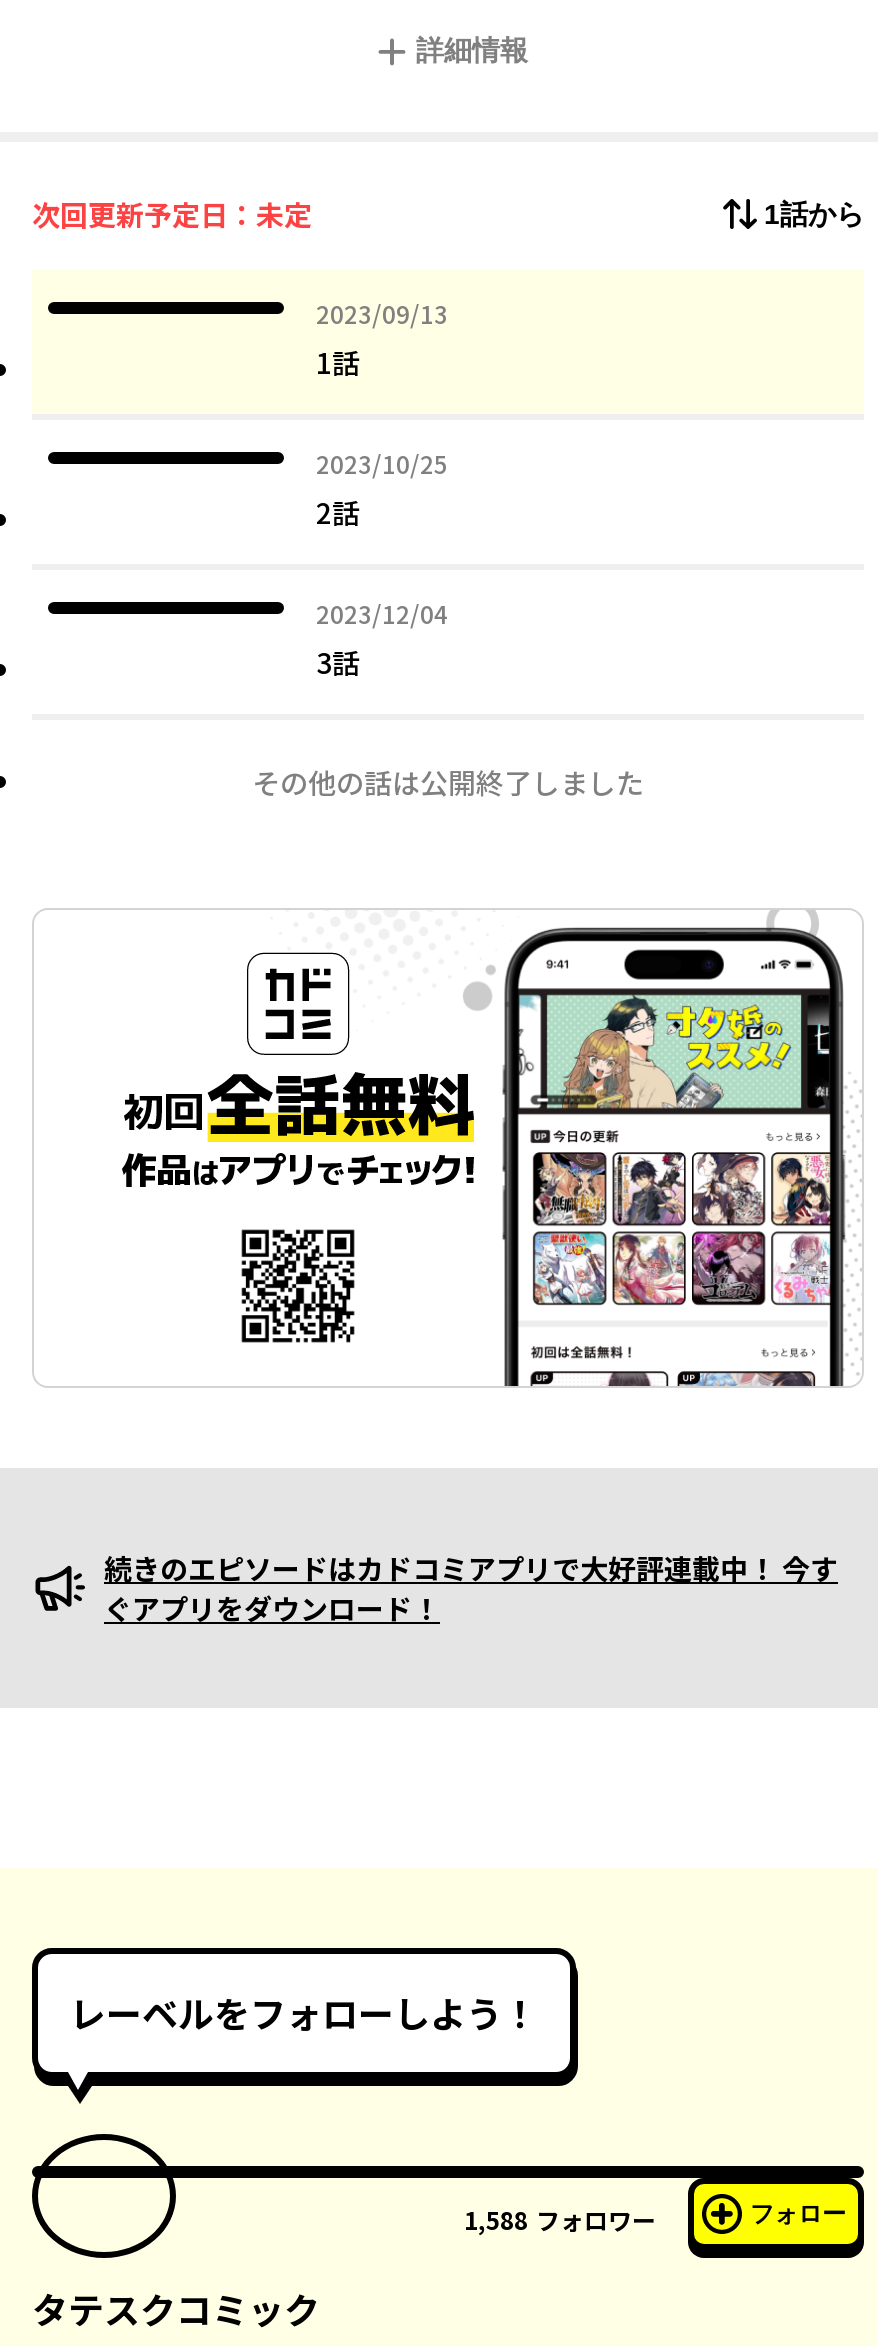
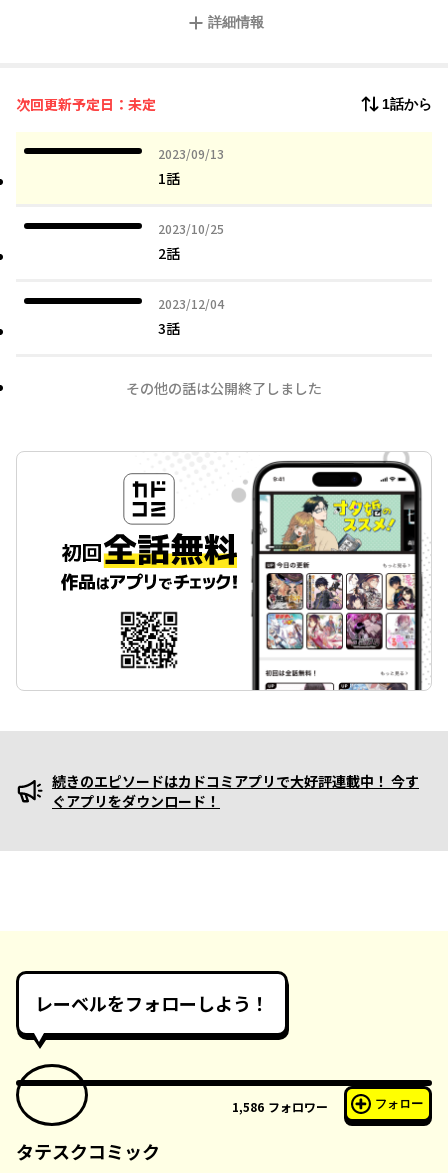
[464,2201,656,2235] 1,588 フォロワー -> [232,1097,328,1114] 1,586 フォロワー

